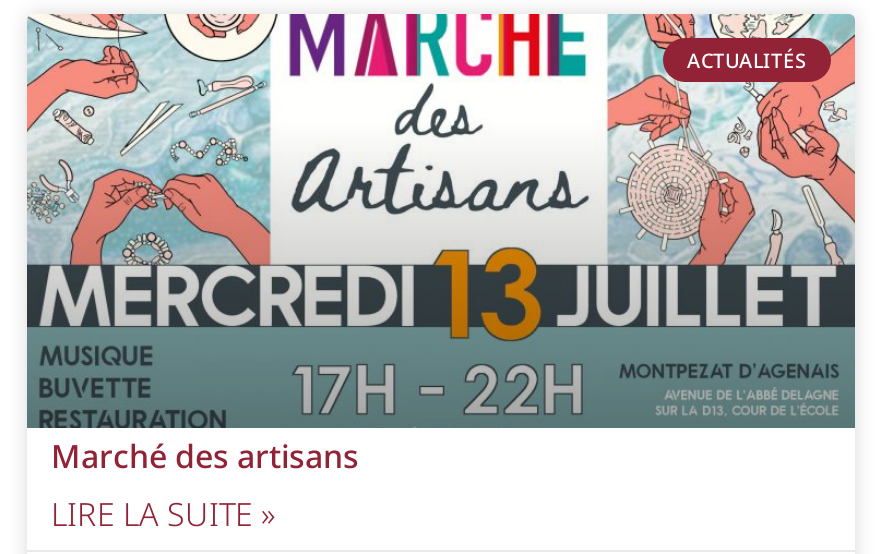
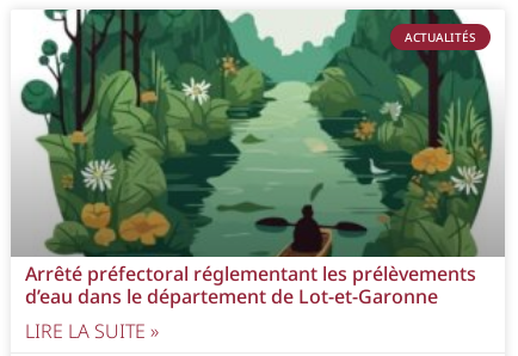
[25,12,857,478] [image] | Marché des artisans -> [11,8,505,310] [image] | Arrêté préfectoral réglementant les prélèvements | d’eau dans le département de Lot-et-Garonne

